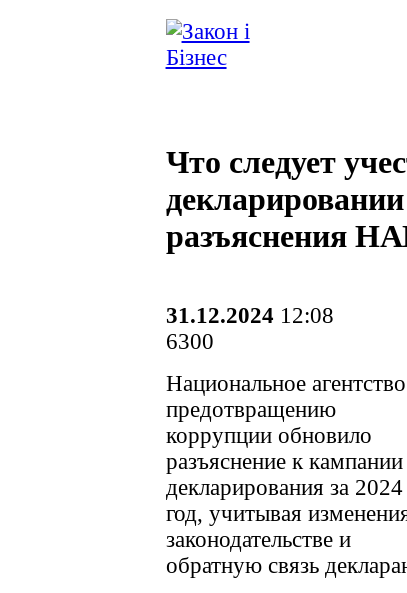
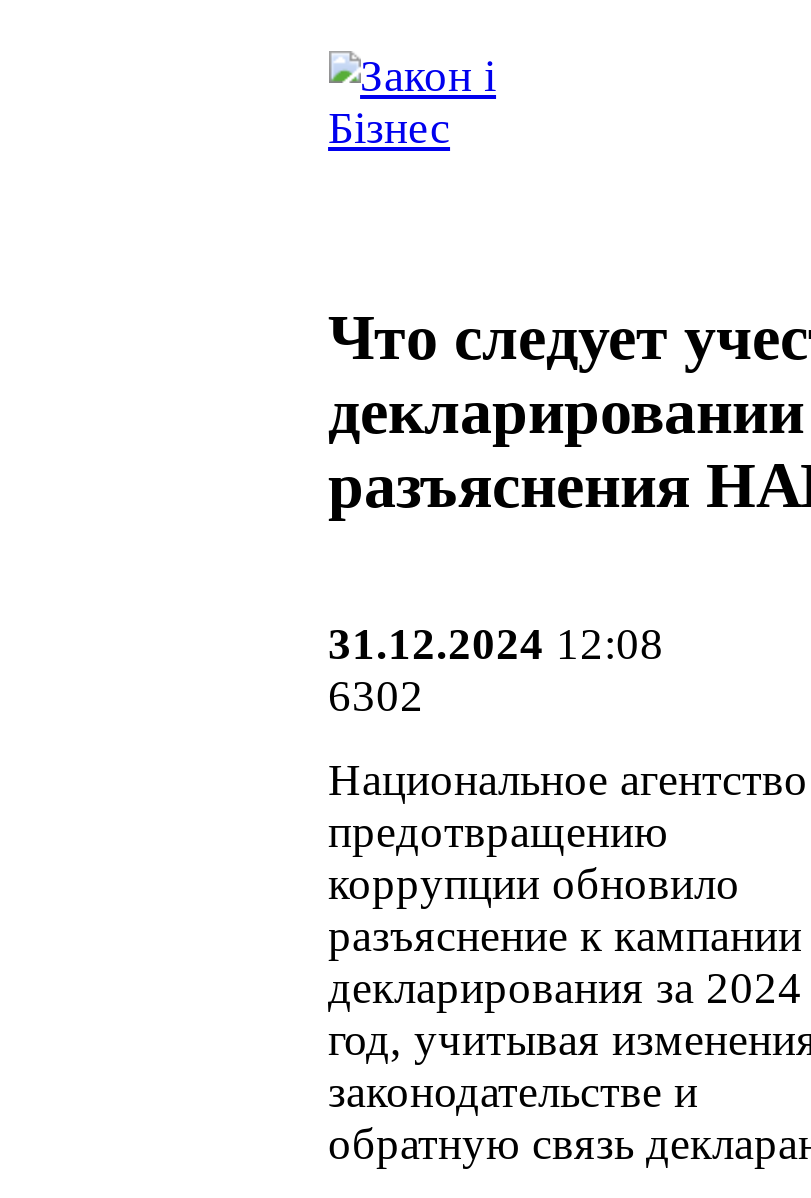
[165,329,213,354] 6300 -> [328,671,424,721] 6302

